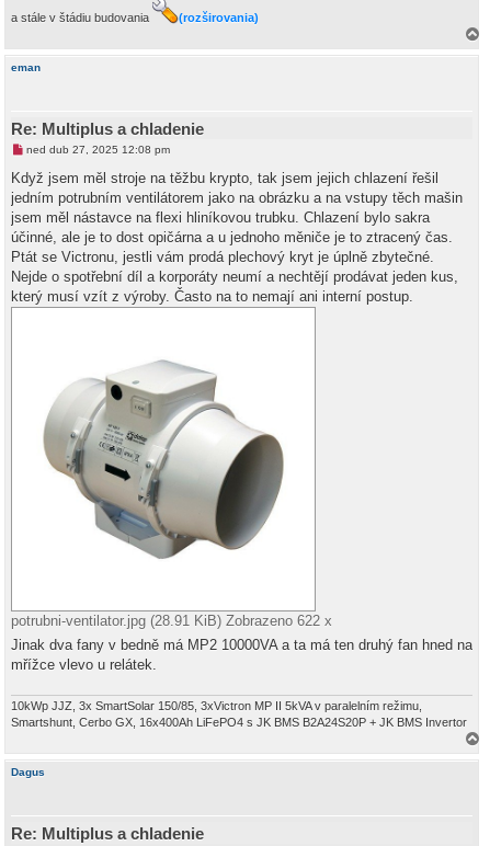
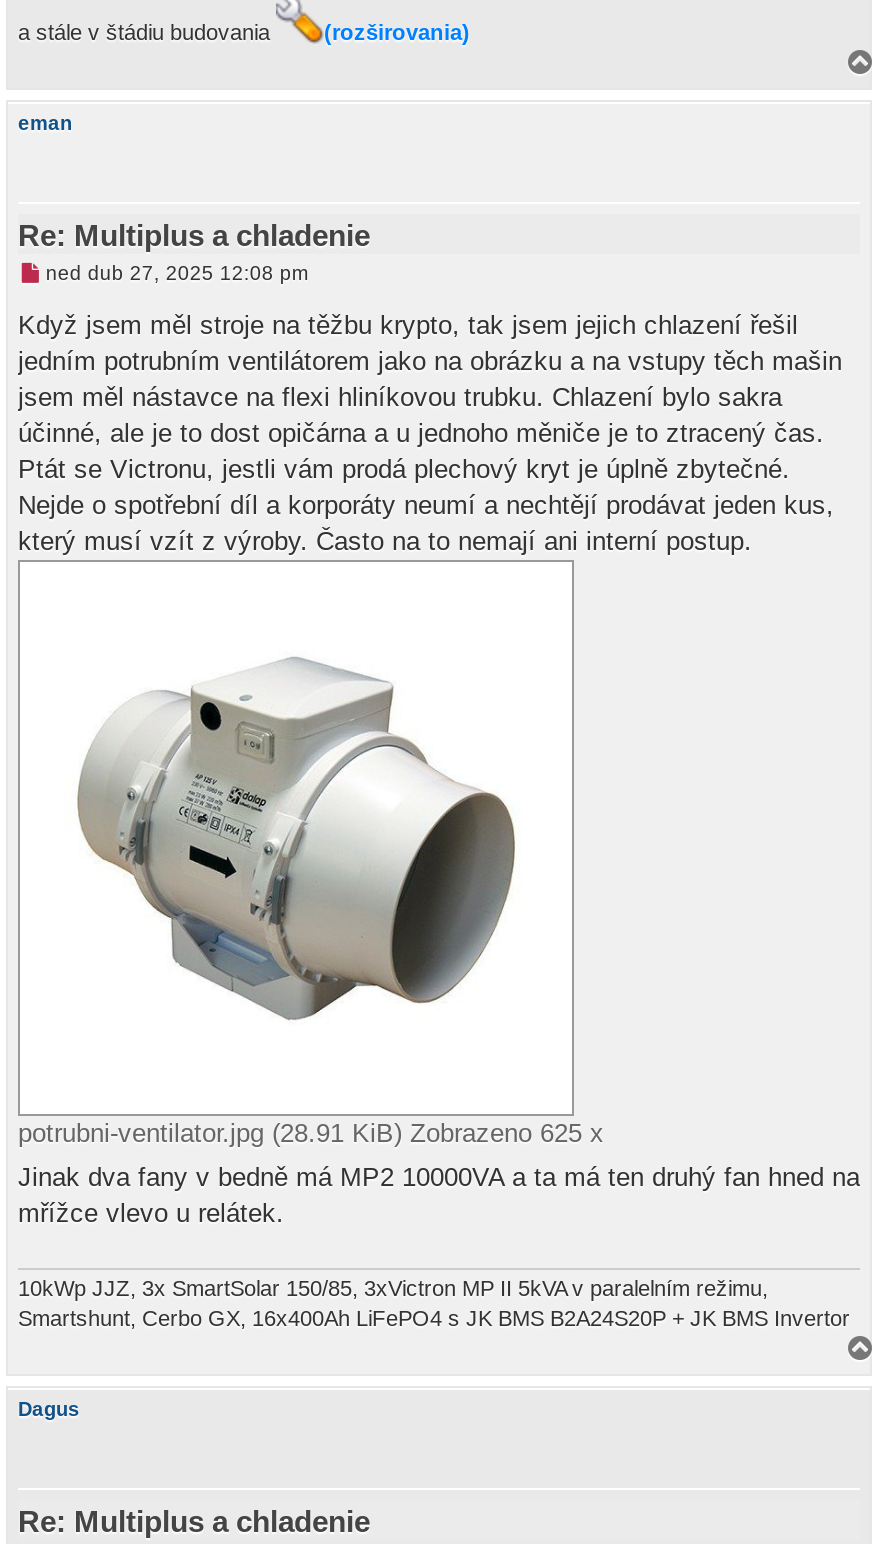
[11,613,332,629] potrubni-ventilator.jpg (28.91 KiB) Zobrazeno 622 x -> [18,1118,604,1148] potrubni-ventilator.jpg (28.91 KiB) Zobrazeno 625 x

